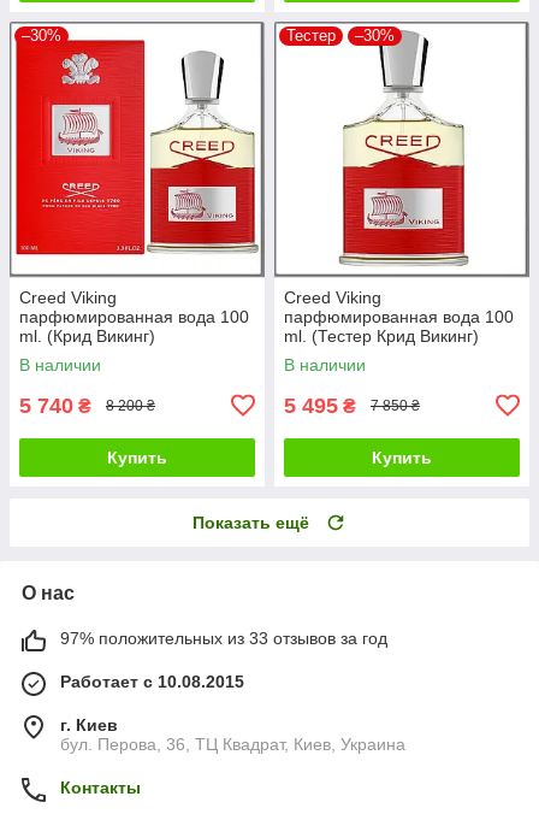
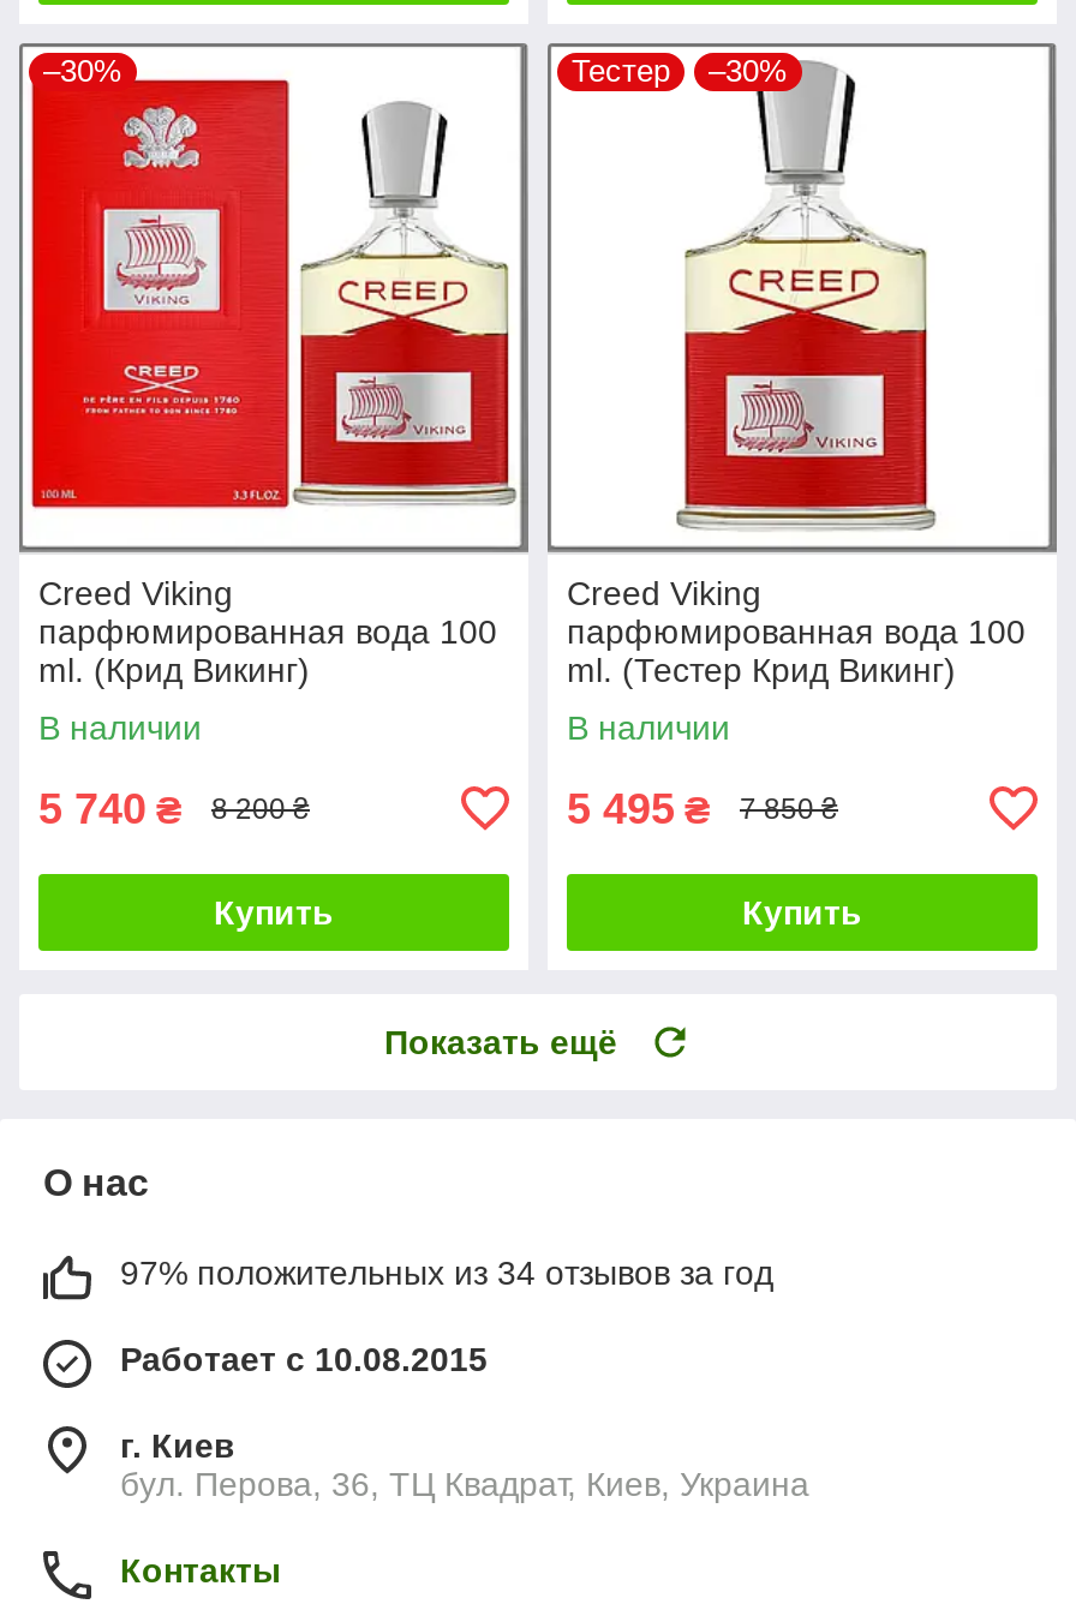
[60,628,387,647] 97% положительных из 33 отзывов за год -> [120,1253,773,1291] 97% положительных из 34 отзывов за год

